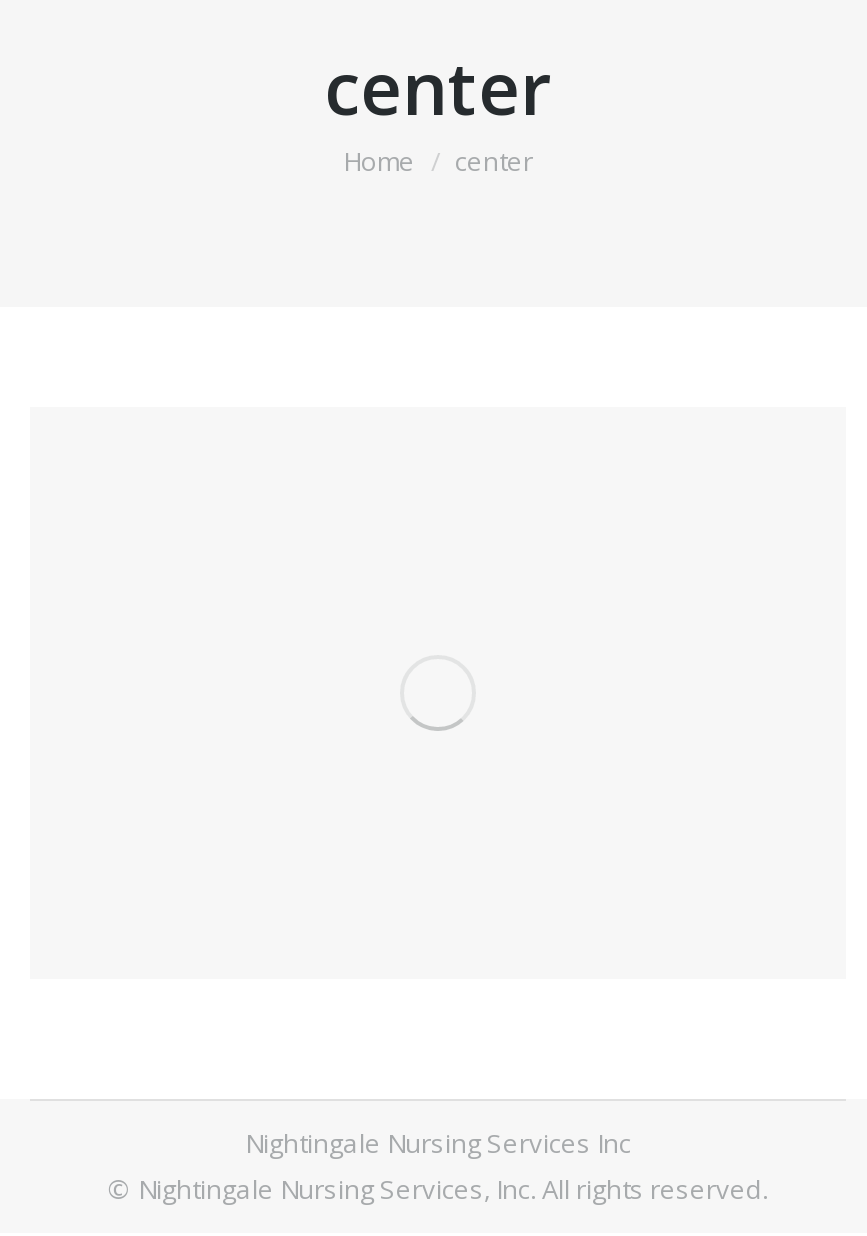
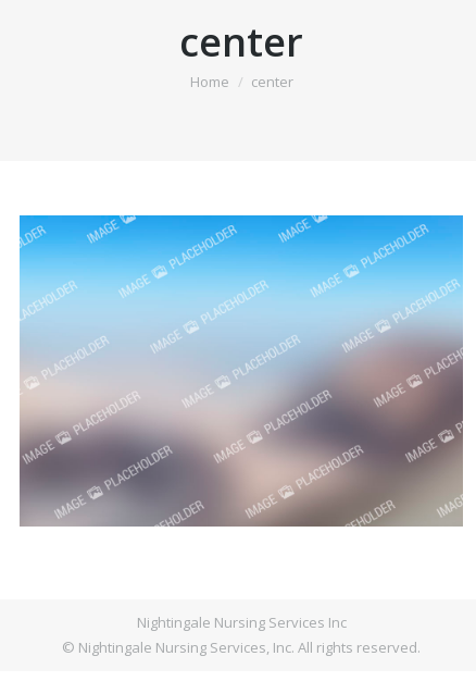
none -> [18,214,464,528] [image]

